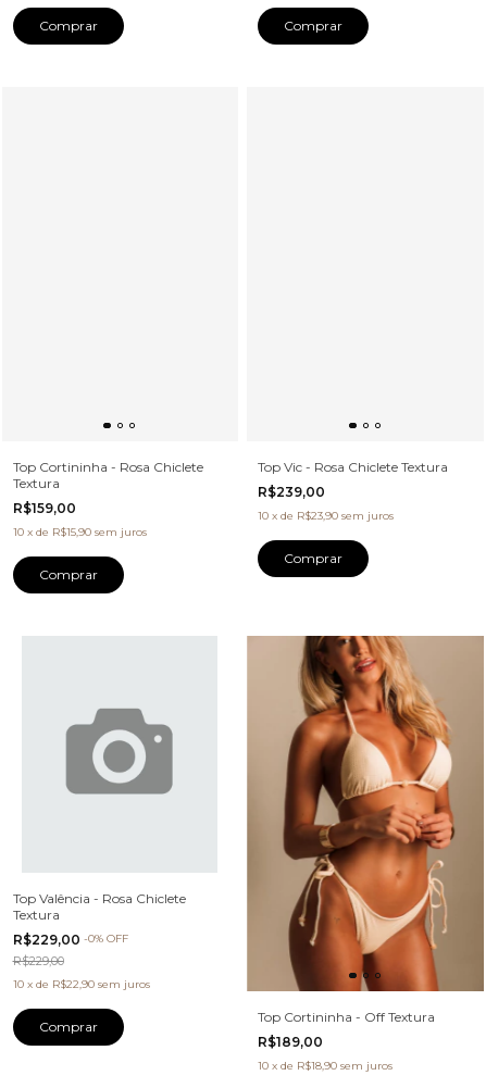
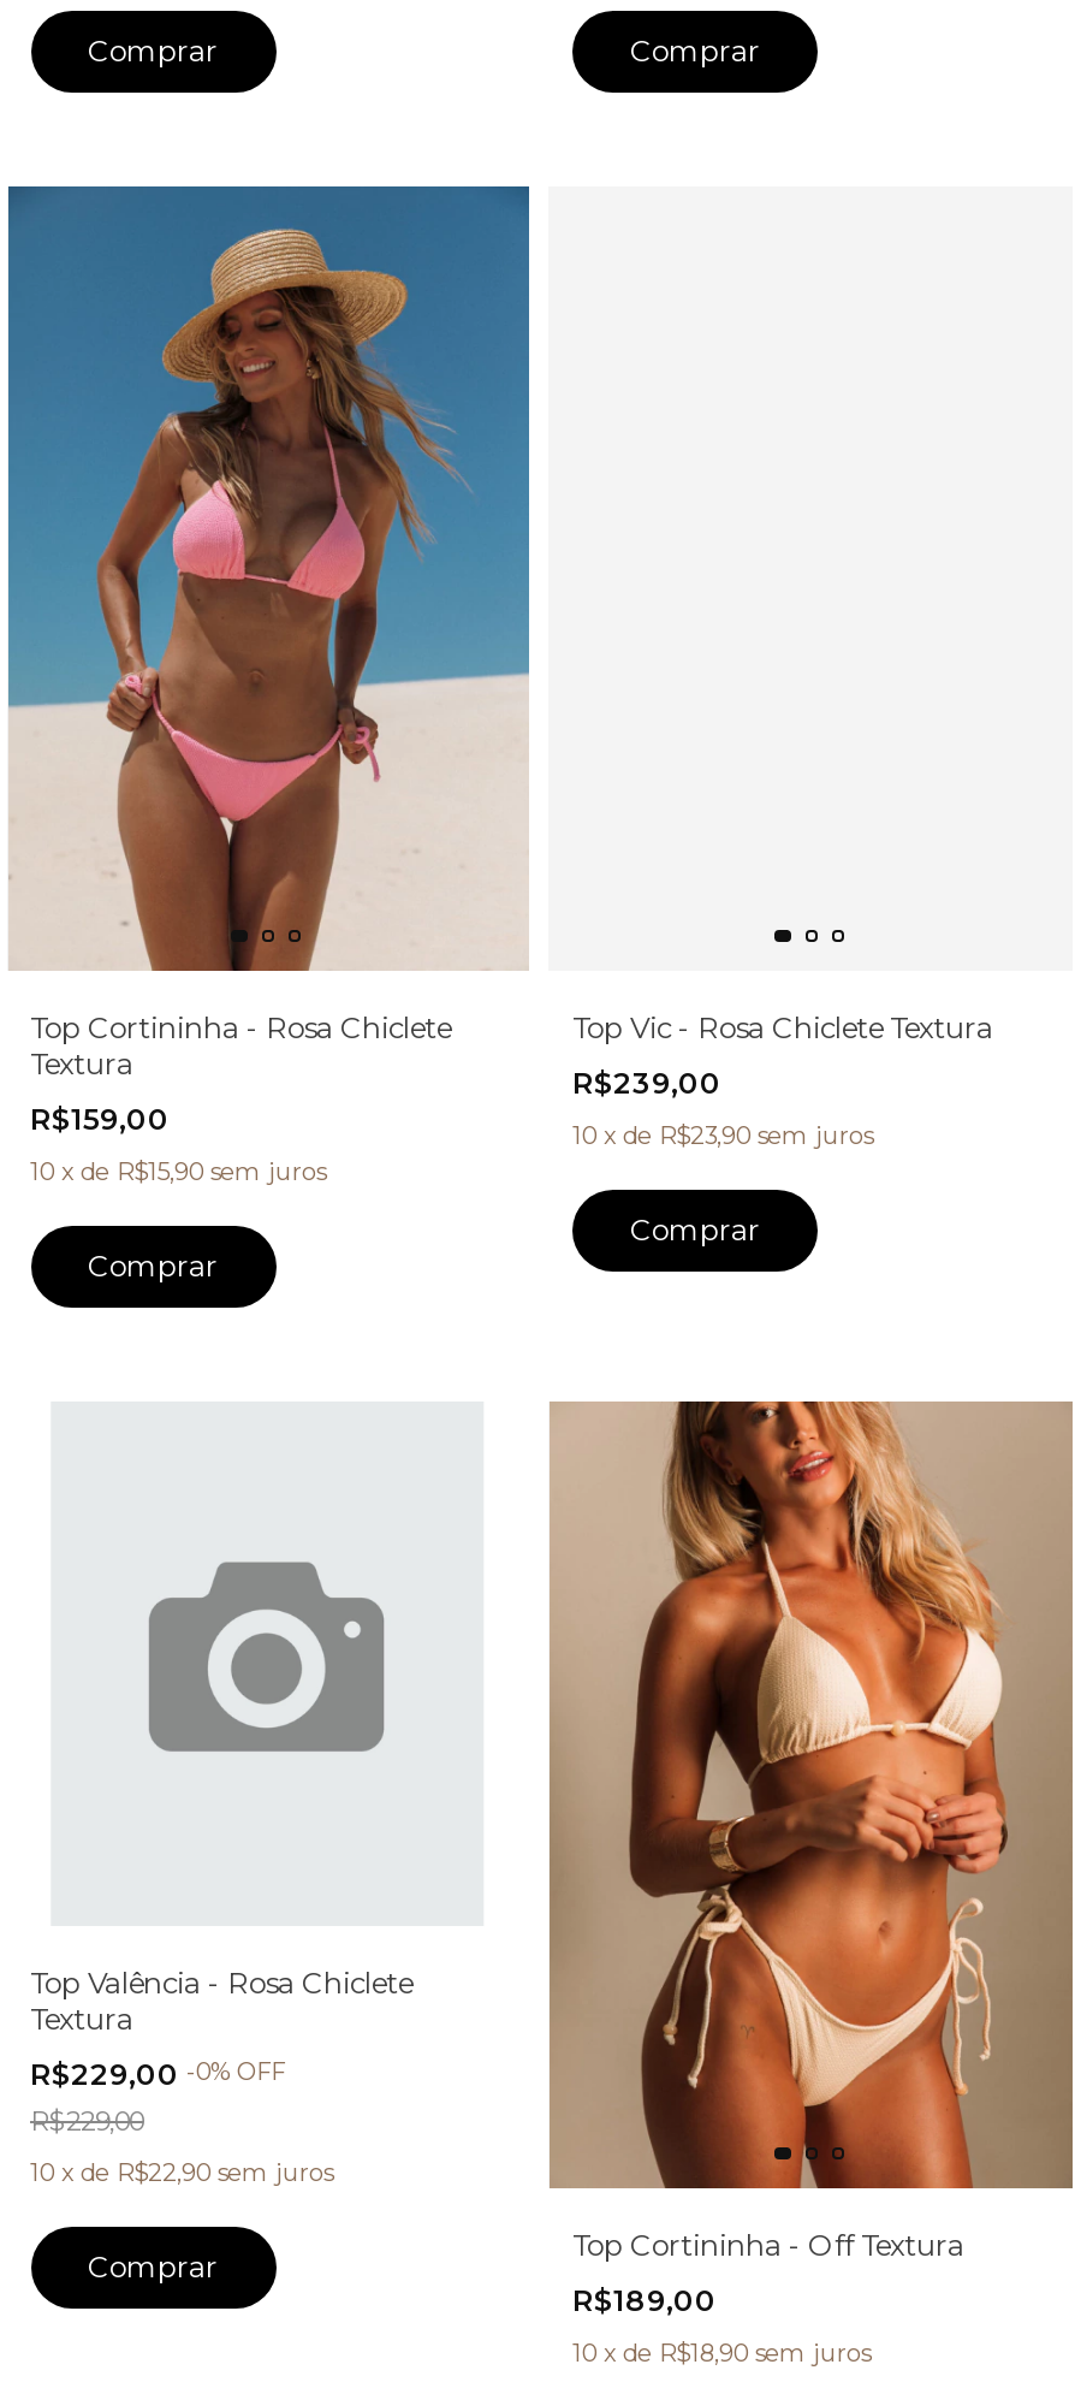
none -> [7,184,531,973] [image]

